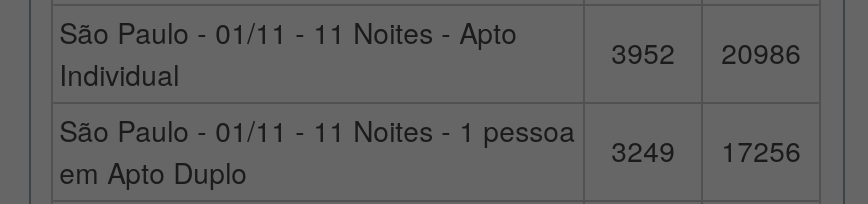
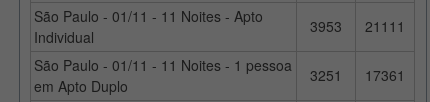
[611,32,675,72] 3952 -> [310,16,342,36] 3953
[721,32,801,72] 20986 -> [365,16,405,36] 21111
[611,130,675,170] 3249 -> [310,65,342,85] 3251
[721,130,801,170] 17256 -> [365,65,405,85] 17361

